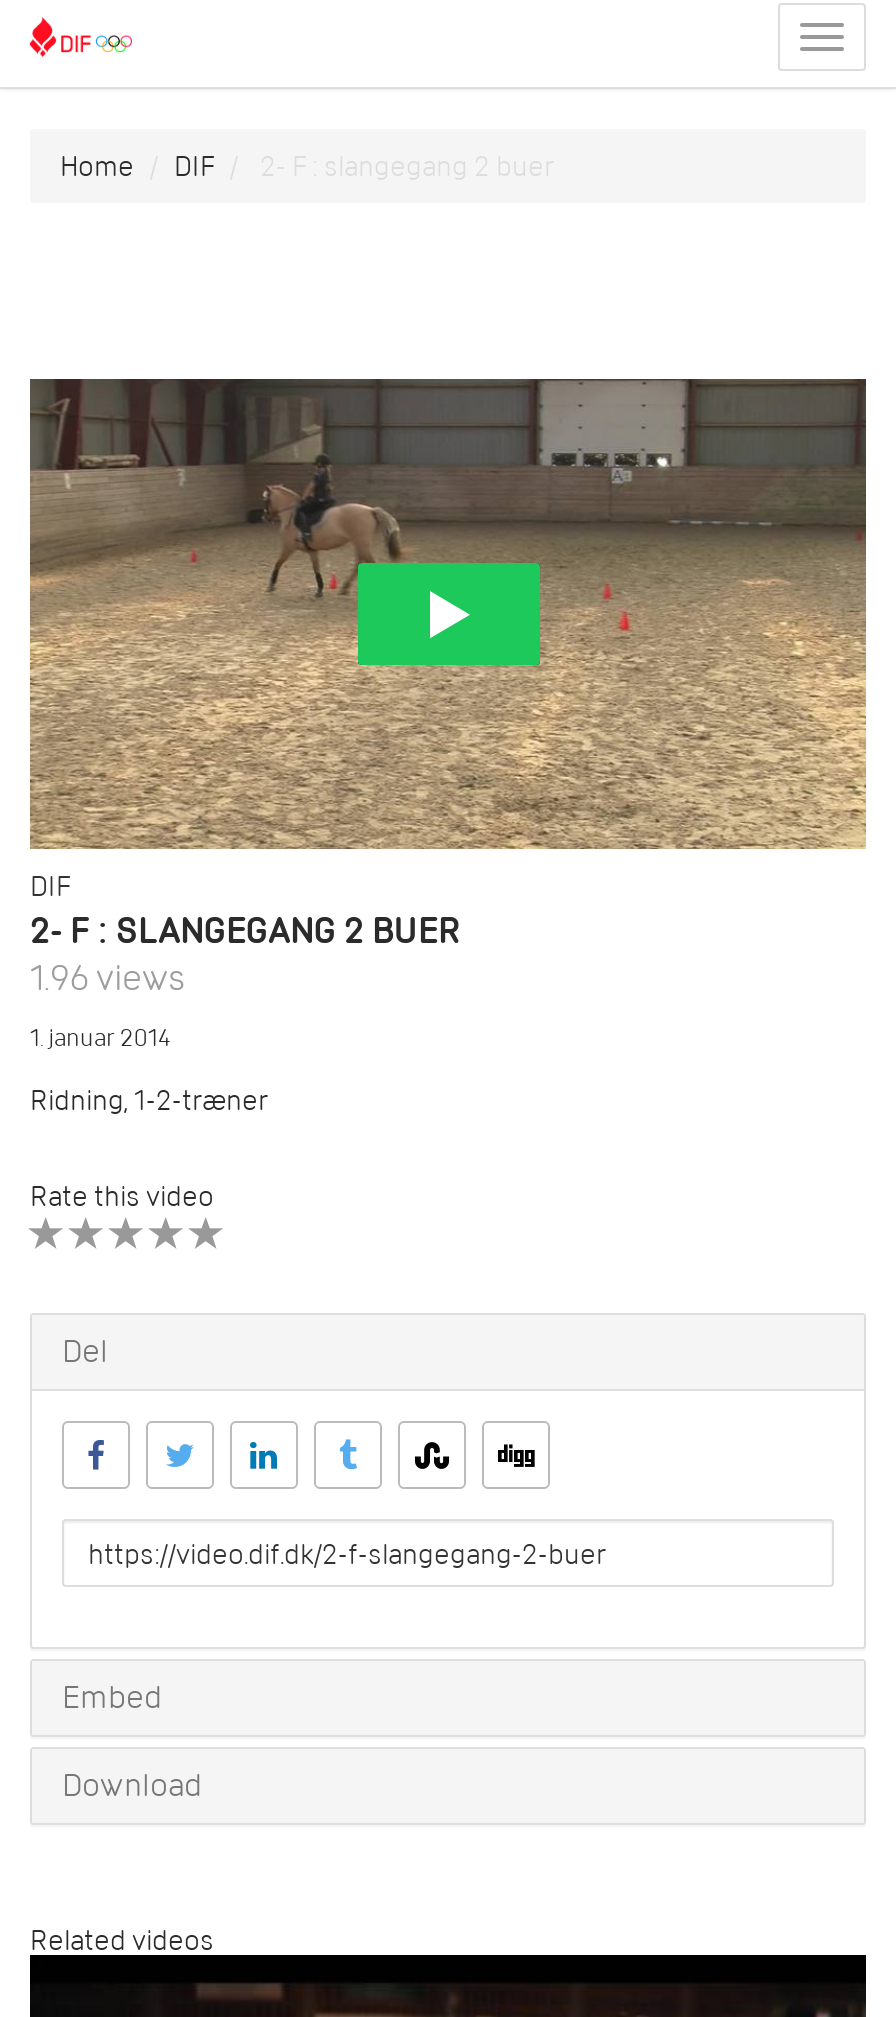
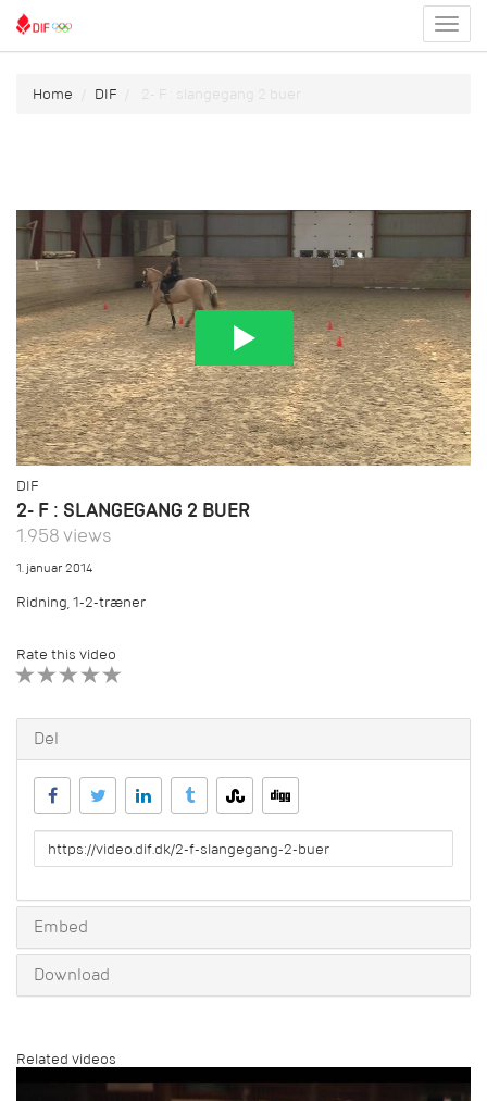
[30,953,186,1003] 1.96 views -> [16,522,112,550] 1.958 views

